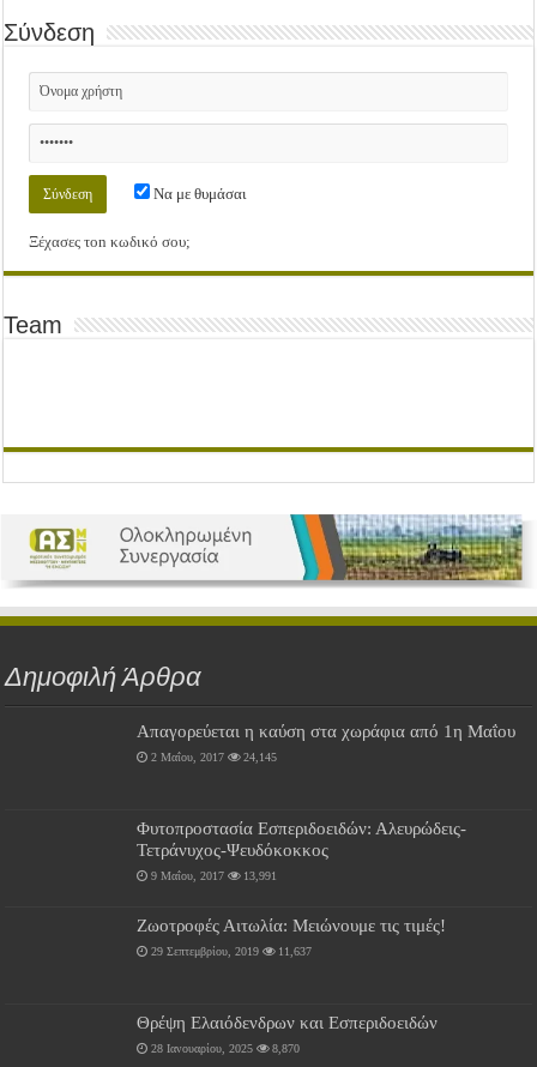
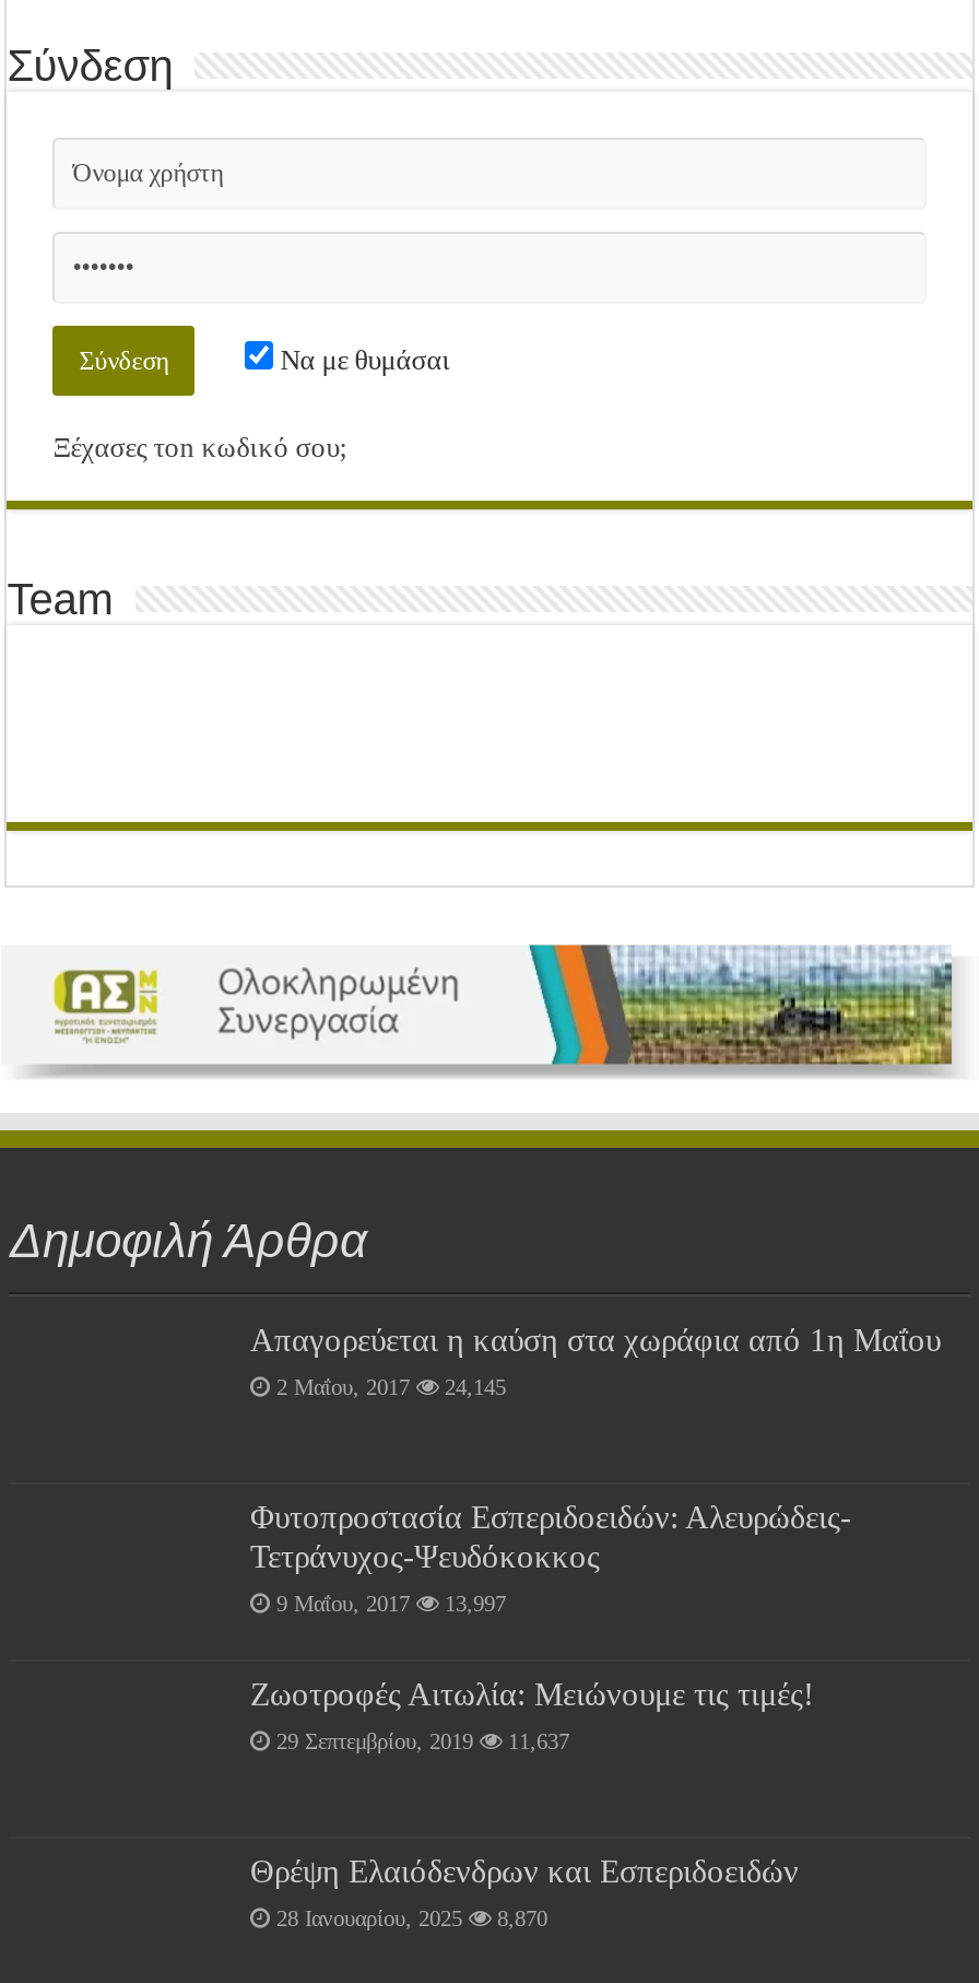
[152,869,277,882] 9 Μαΐου, 2017 13,991 -> [276,1591,506,1615] 9 Μαΐου, 2017 13,997

